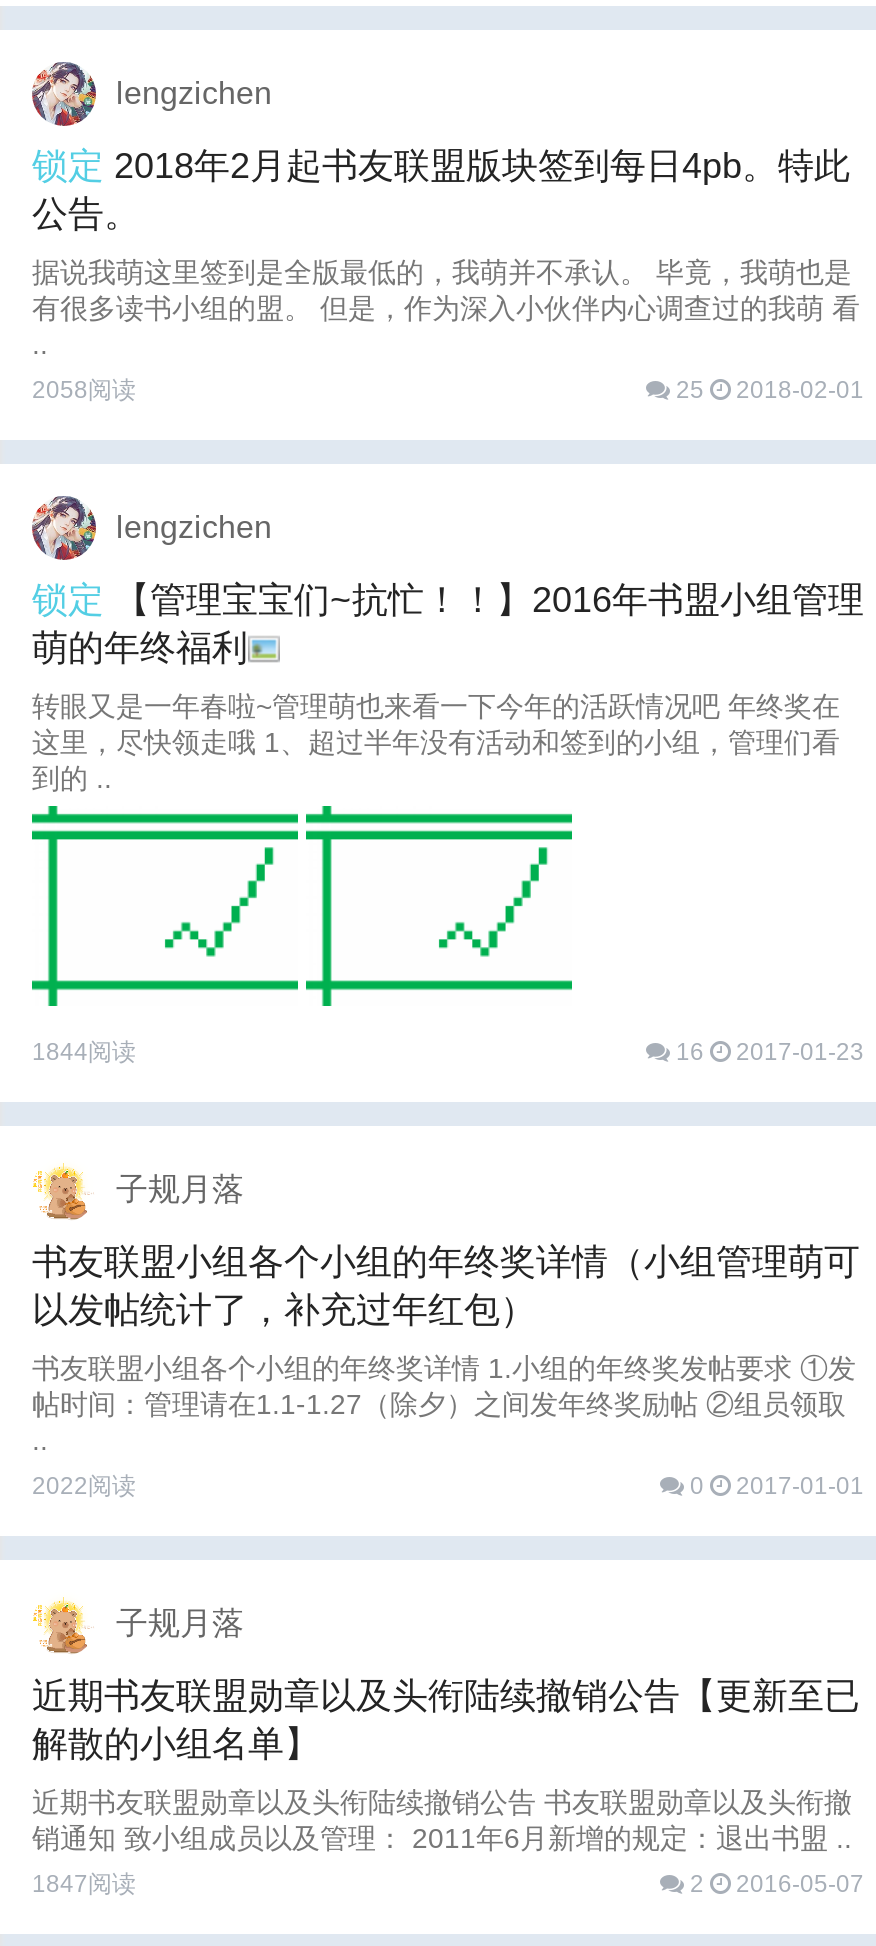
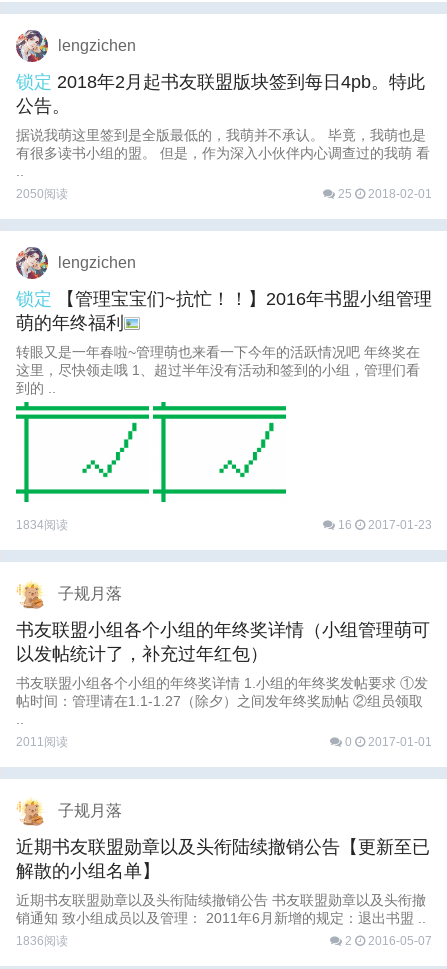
[32,376,136,404] 2058阅读 -> [16,187,68,201] 2050阅读
[32,1038,136,1066] 1844阅读 -> [16,518,68,532] 1834阅读
[32,1472,136,1500] 2022阅读 -> [16,735,68,749] 2011阅读
[32,1870,136,1898] 1847阅读 -> [16,934,68,948] 1836阅读

